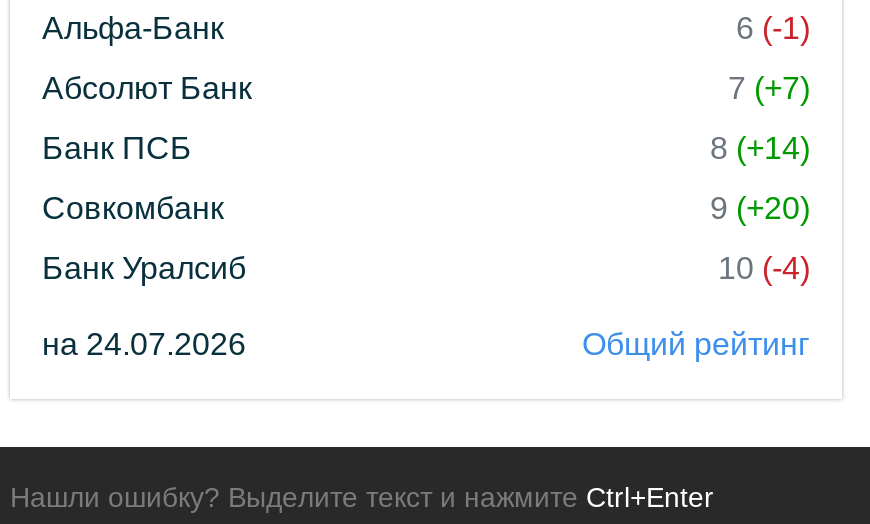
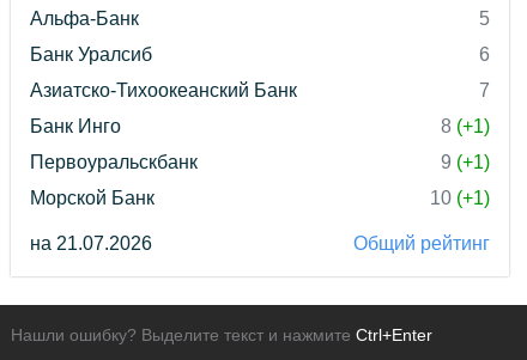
[42,11,810,225] 6 (-1) | Абсолют Банк | 7 (+7) | Банк ПСБ | 8 (+14) | Совкомбанк | 9 (+20) -> [479,8,490,29] 5
[42,251,810,361] 10 (-4) | на 24.07.2026 -> [30,44,490,254] 6 | Азиатско-Тихоокеанский Банк | 7 | Банк Инго | 8 (+1) | Первоуральскбанк | 9 (+1) | Морской Банк | 10 (+1) | на 21.07.2026
moved [42,251,246,285] -> [30,44,152,65]: Банк Уралсиб

